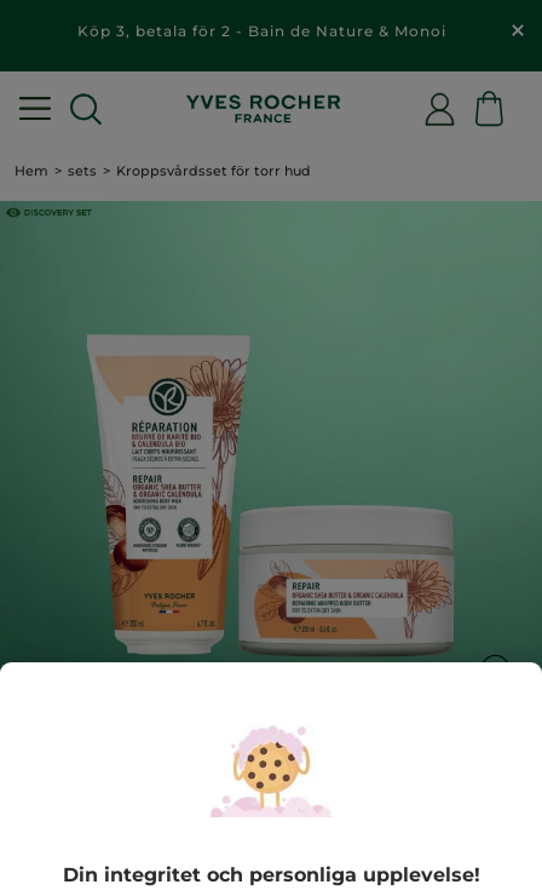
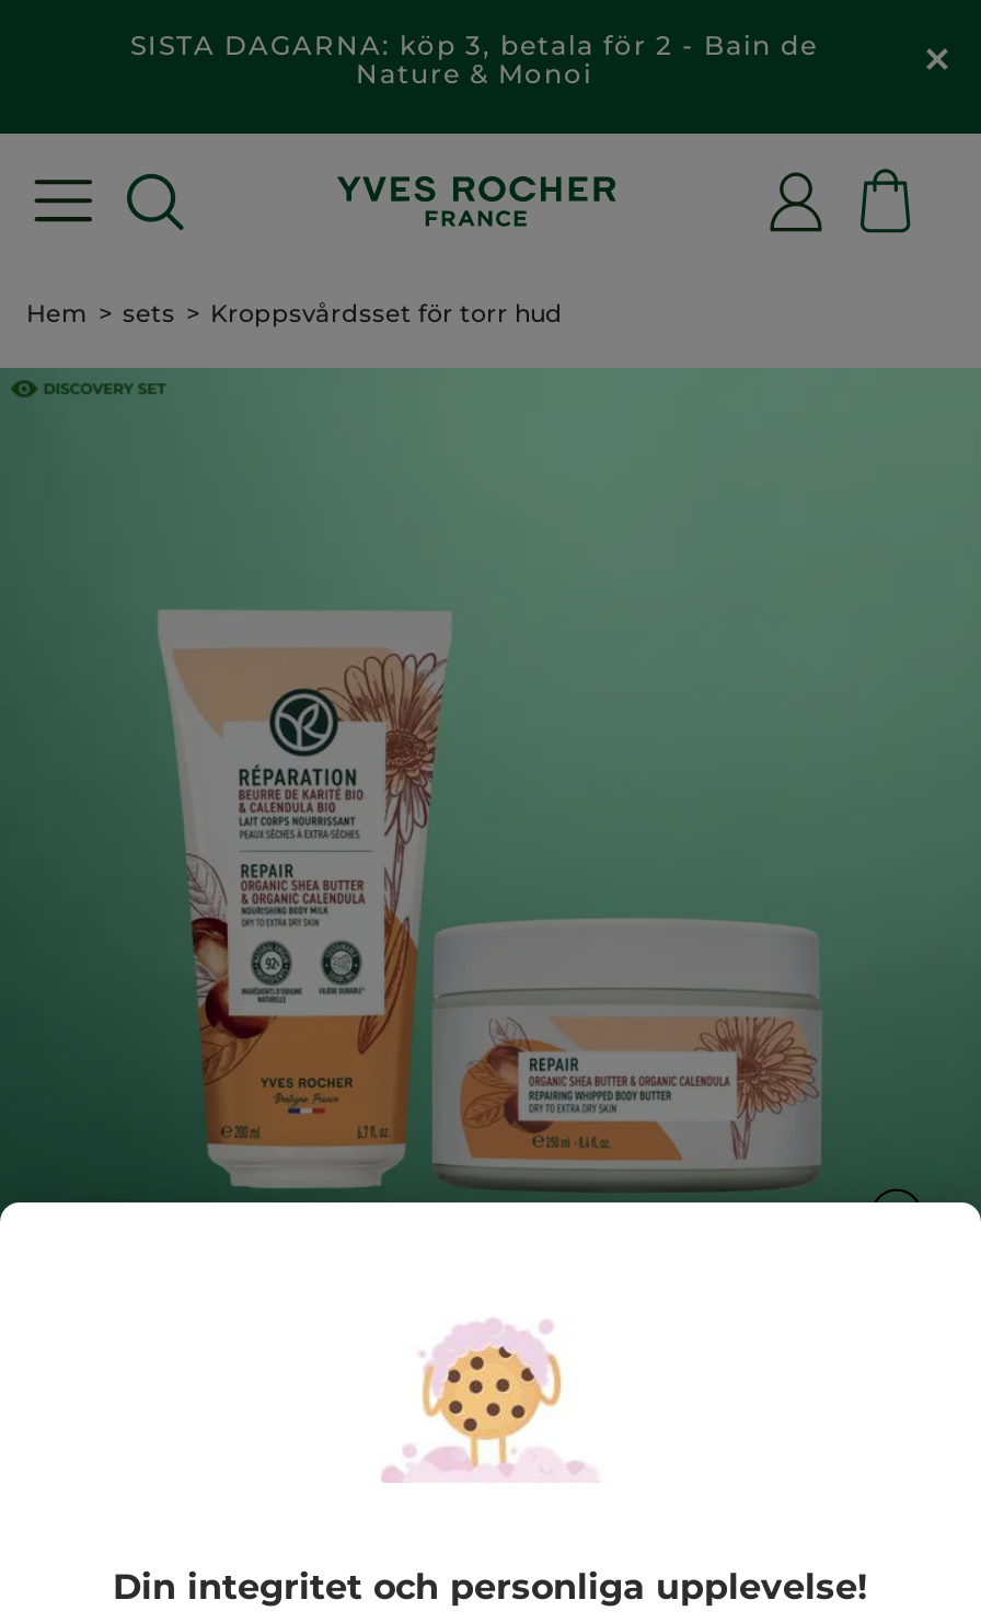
[77,21,446,39] Köp 3, betala för 2 - Bain de Nature & Monoi -> [130,28,818,90] SISTA DAGARNA: köp 3, betala för 2 - Bain de | Nature & Monoi

